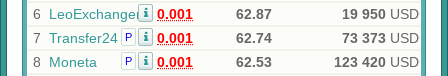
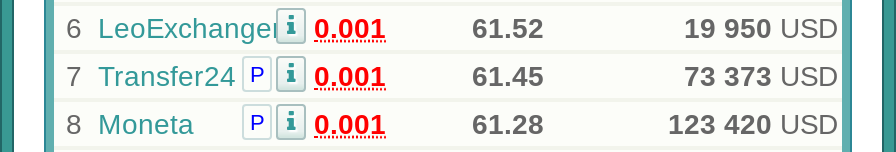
[236,6,272,22] 62.87 -> [472,12,544,44] 61.52
[236,30,272,46] 62.74 -> [472,60,544,92] 61.45
[236,54,272,70] 62.53 -> [472,108,544,140] 61.28

